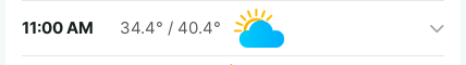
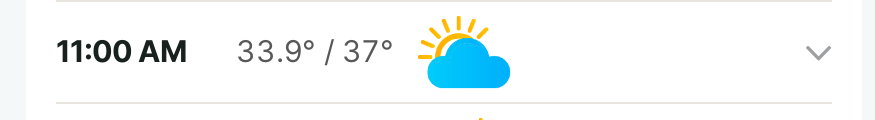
[22,8,285,49] [image] | 11:00 AM 34.4° / 40.4° -> [56,14,538,90] [image] | 11:00 AM 33.9° / 37°

